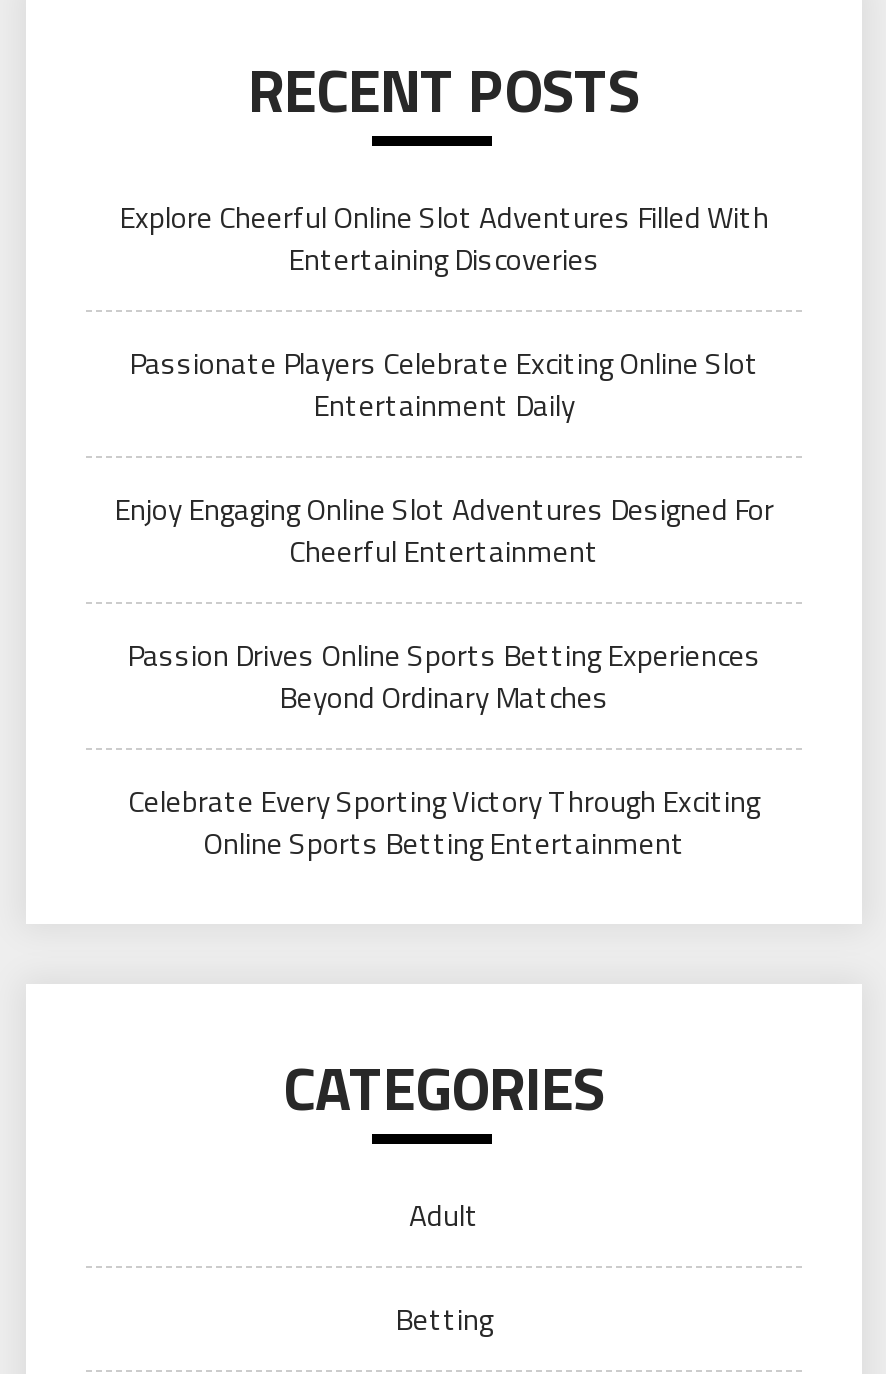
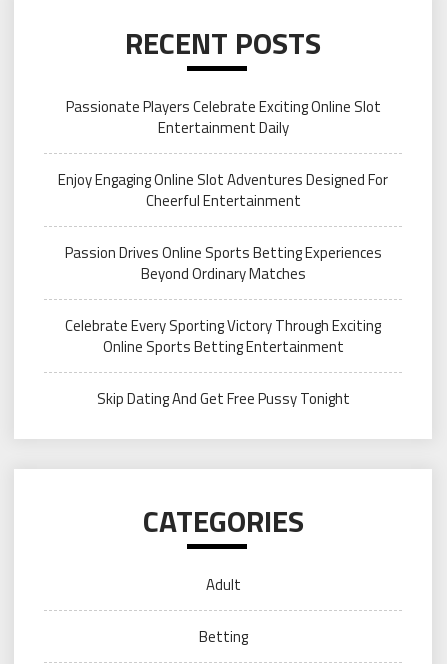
[119,194,769,282] Explore Cheerful Online Slot Adventures Filled With | Entertaining Discoveries -> none
moved [114,340,774,866] -> [58,95,388,358]: Passionate Players Celebrate Exciting Online Slot | Entertainment Daily | Enjoy Engaging Online Slot Adventures Designed For | Cheerful Entertainment | Passion Drives Online Sports Betting Experiences | Beyond Ordinary Matches | Celebrate Every Sporting Victory Through Exciting | Online Sports Betting Entertainment
none -> [96,387,349,410] Skip Dating And Get Free Pussy Tonight

